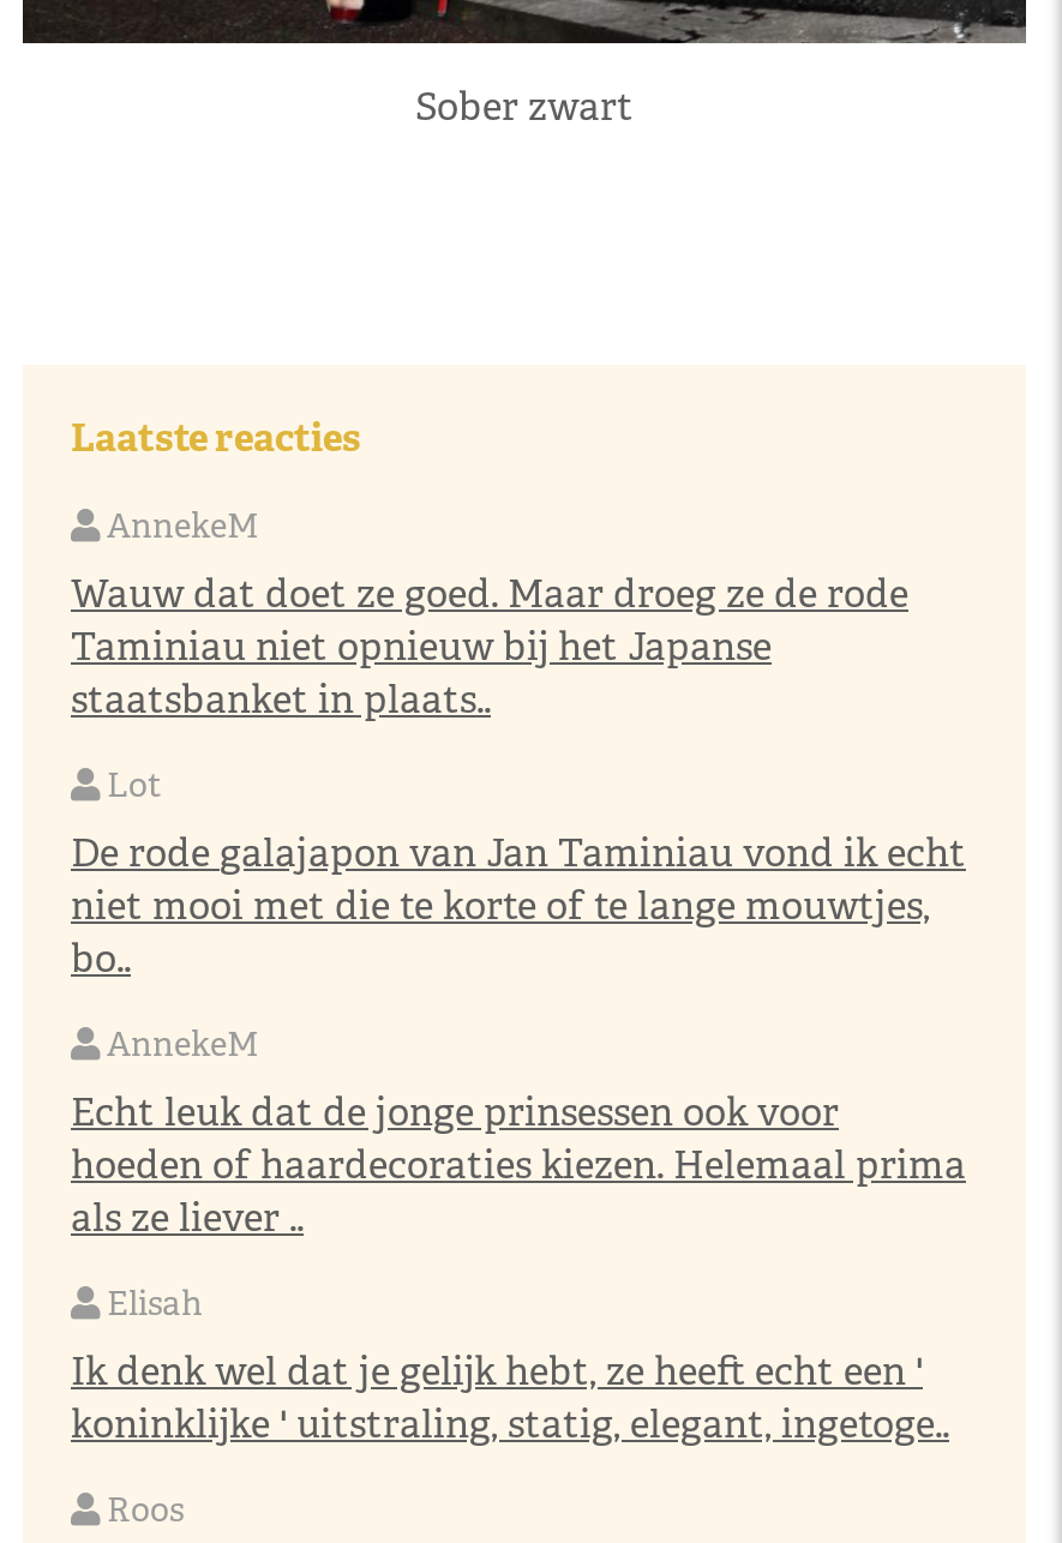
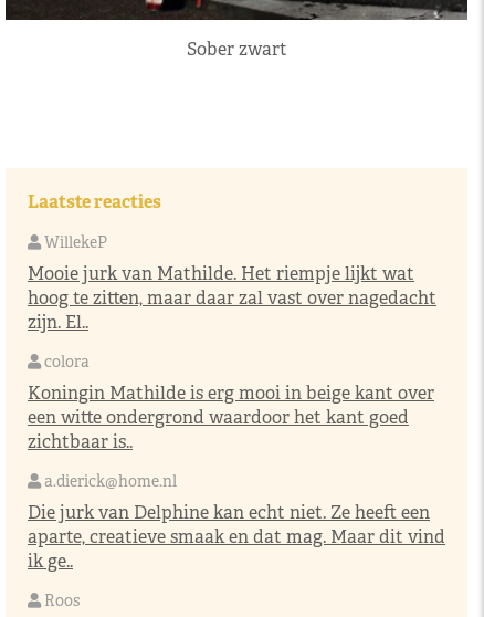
[71,503,966,1448] AnnekeM | Wauw dat doet ze goed. Maar droeg ze de rode | Taminiau niet opnieuw bij het Japanse | staatsbanket in plaats.. | Lot | De rode galajapon van Jan Taminiau vond ik echt | niet mooi met die te korte of te lange mouwtjes, | bo.. | AnnekeM | Echt leuk dat de jonge prinsessen ook voor | hoeden of haardecoraties kiezen. Helemaal prima | als ze liever .. | Elisah | Ik denk wel dat je gelijk hebt, ze heeft echt een ' | koninklijke ' uitstraling, statig, elegant, ingetoge.. -> [28,232,445,572] WillekeP | Mooie jurk van Mathilde. Het riempje lijkt wat | hoog te zitten, maar daar zal vast over nagedacht | zijn. El.. | colora | Koningin Mathilde is erg mooi in beige kant over | een witte ondergrond waardoor het kant goed | zichtbaar is.. | a.dierick@home.nl | Die jurk van Delphine kan echt niet. Ze heeft een | aparte, creatieve smaak en dat mag. Maar dit vind | ik ge..

